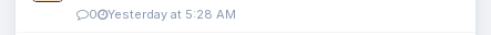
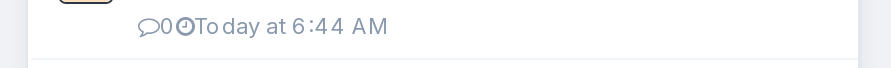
[108,7,236,22] Yesterday at 5:28 AM -> [194,12,388,40] Today at 6:44 AM

